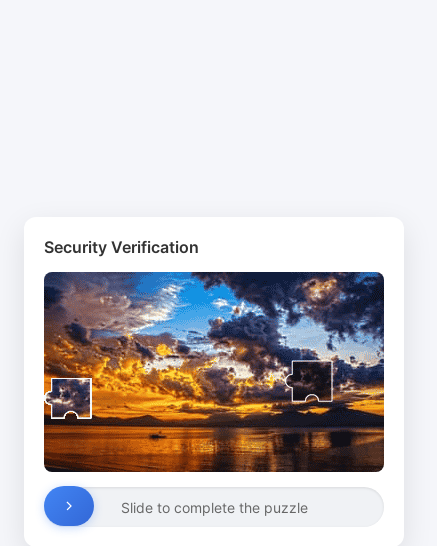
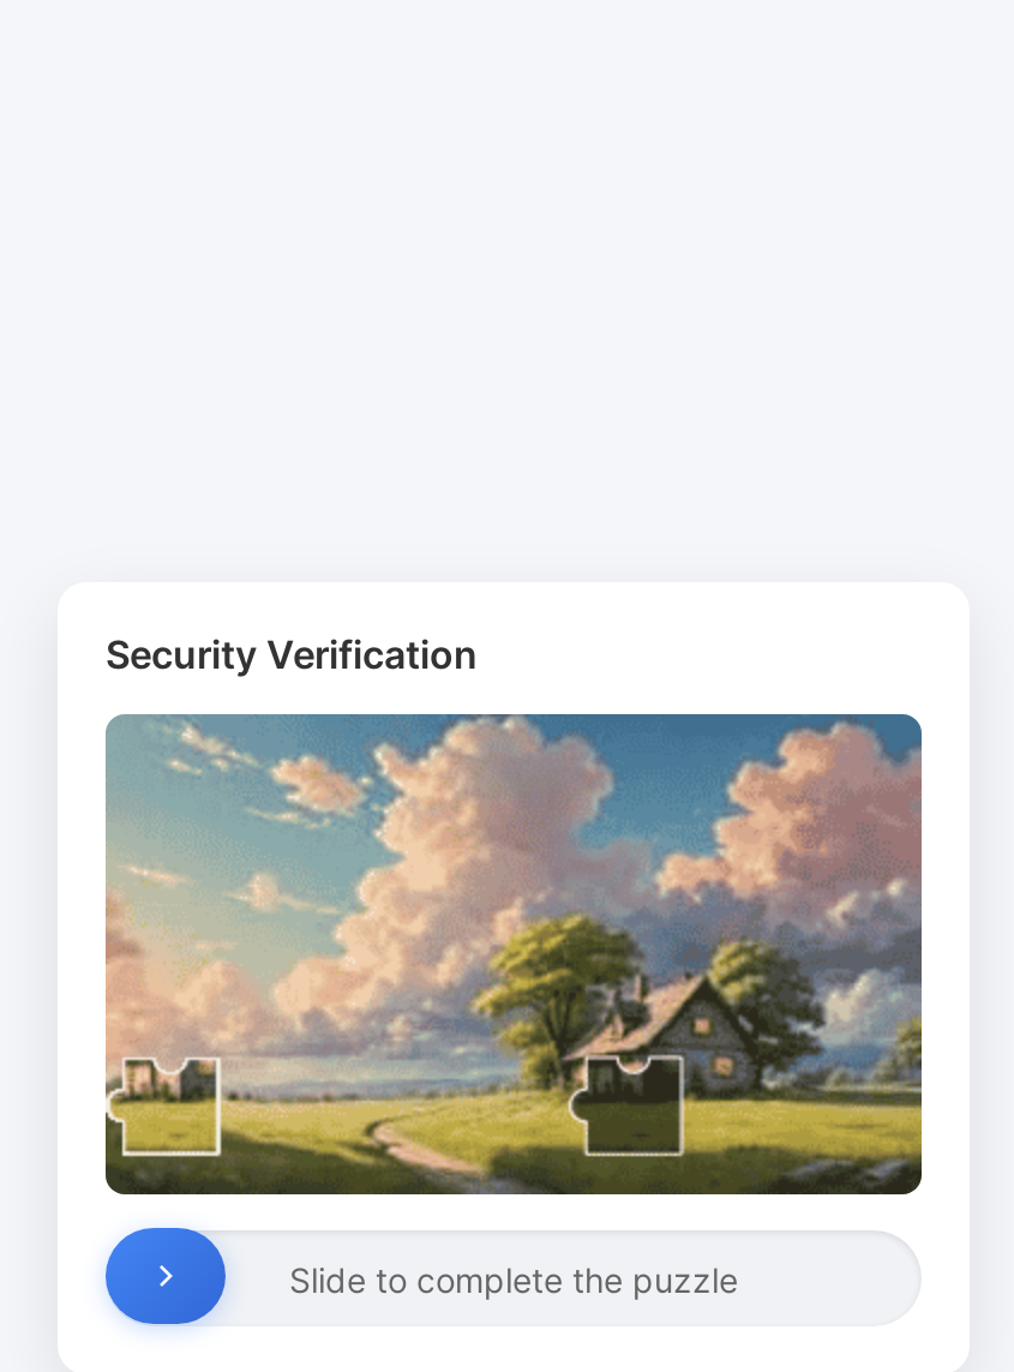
[43,272,385,472] [image] -> [103,712,924,1197] [image]

